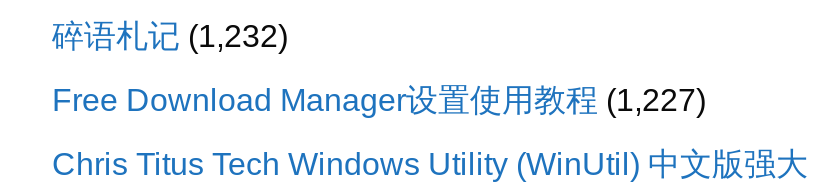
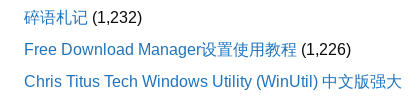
[52,82,706,116] Free Download Manager设置使用教程 (1,227) -> [24,41,351,58] Free Download Manager设置使用教程 (1,226)

